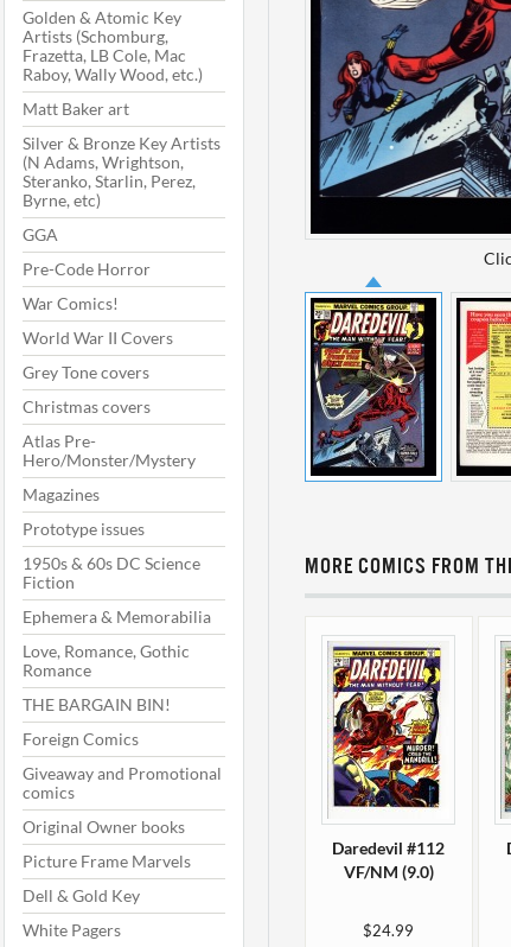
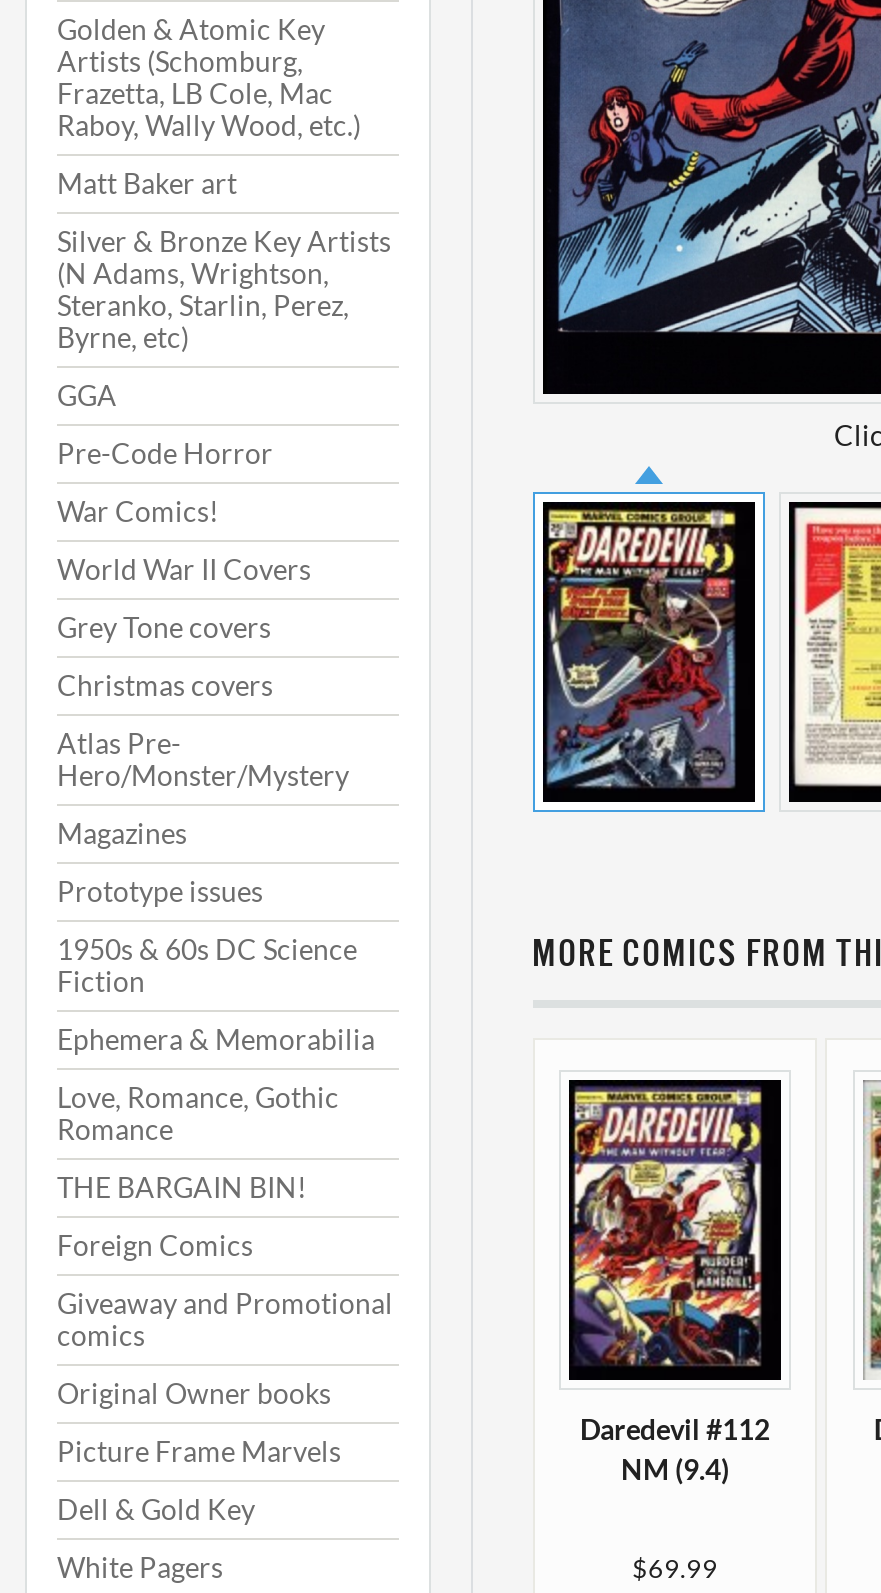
[326,641,452,882] [image] | VF/NM (9.0) -> [567,1078,783,1486] [image] | NM (9.4)
[363,921,414,940] $24.99 -> [632,1552,718,1584] $69.99

